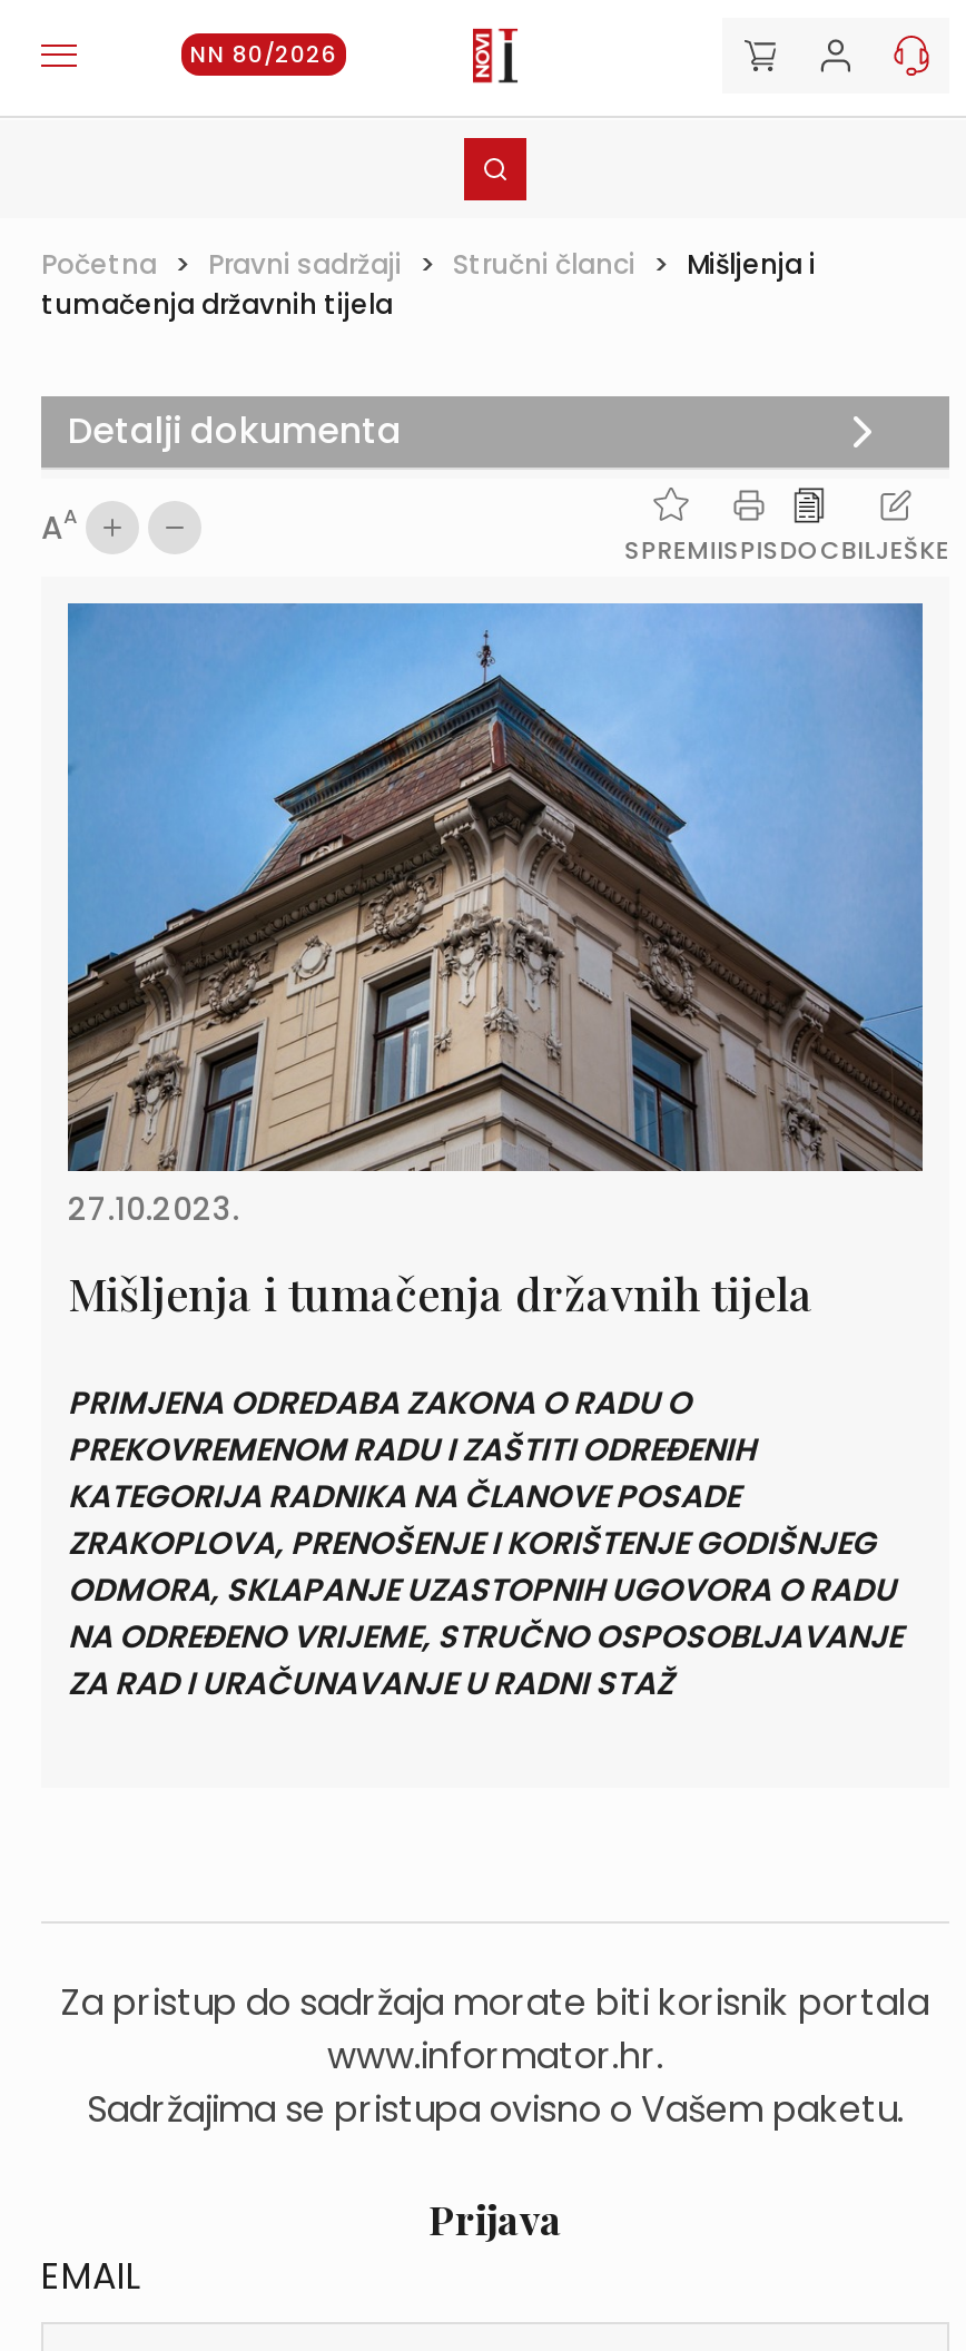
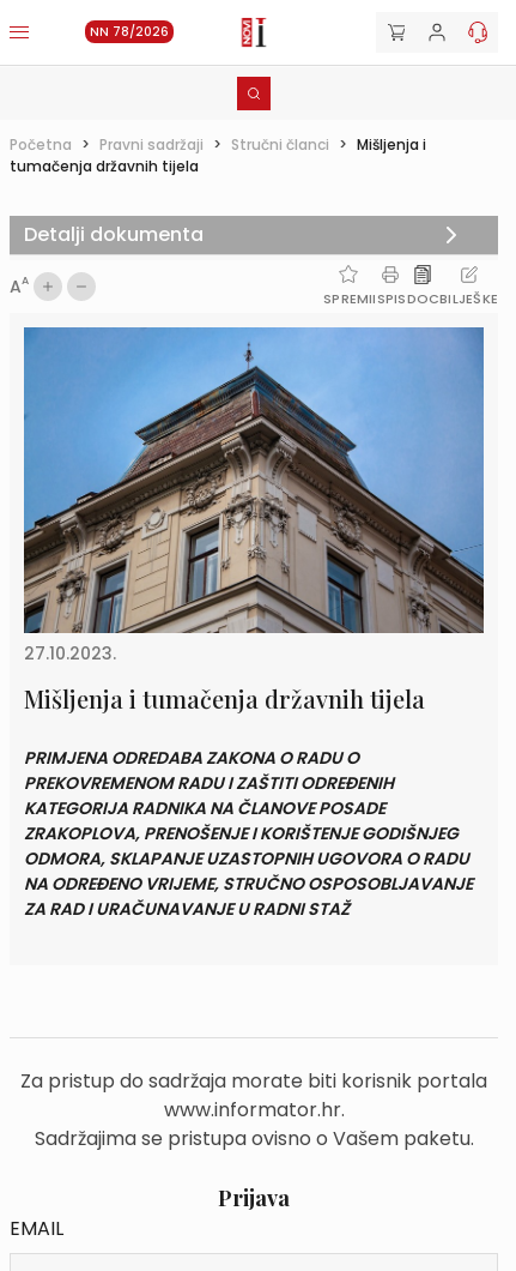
[190,38,337,71] NN 80/2026 -> [90,23,169,41] NN 78/2026

